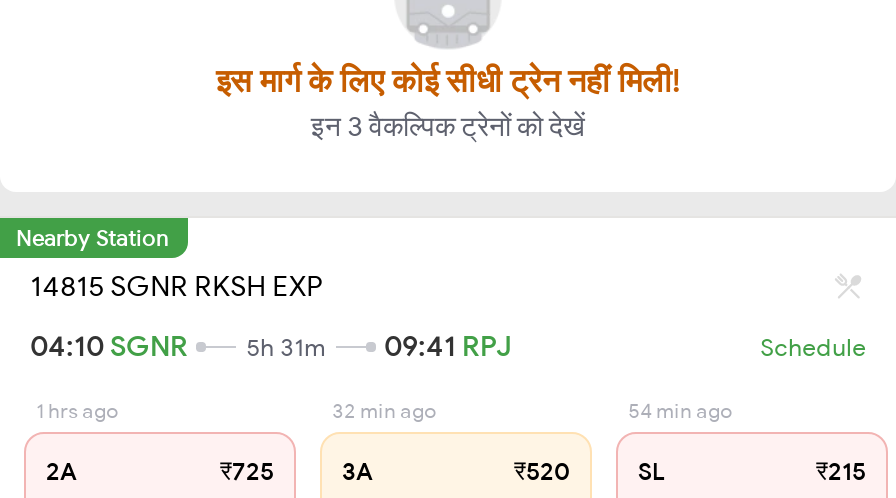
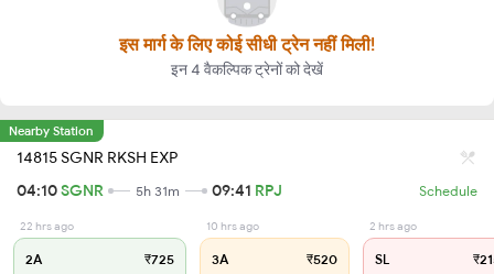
[311,108,585,144] इन 3 वैकल्पिक ट्रेनों को देखें -> [171,59,323,79] इन 4 वैकल्पिक ट्रेनों को देखें
[36,398,118,424] 1 hrs ago -> [20,219,74,233] 22 hrs ago
[332,398,436,424] 32 min ago -> [206,219,259,233] 10 hrs ago
[628,398,732,424] 54 min ago -> [369,219,417,233] 2 hrs ago

